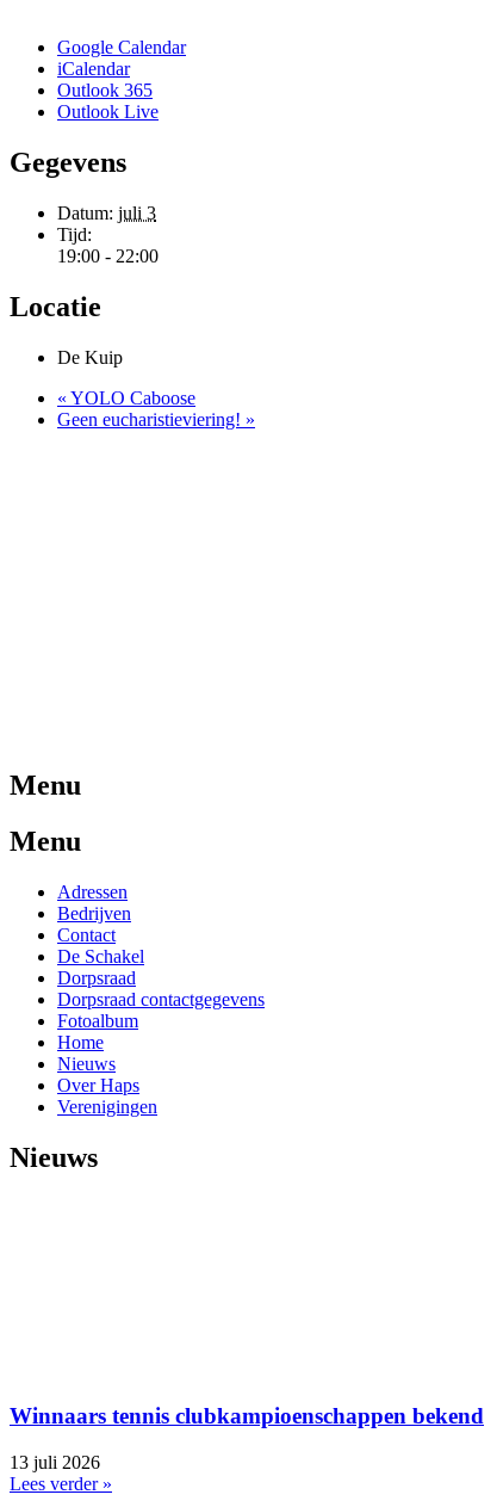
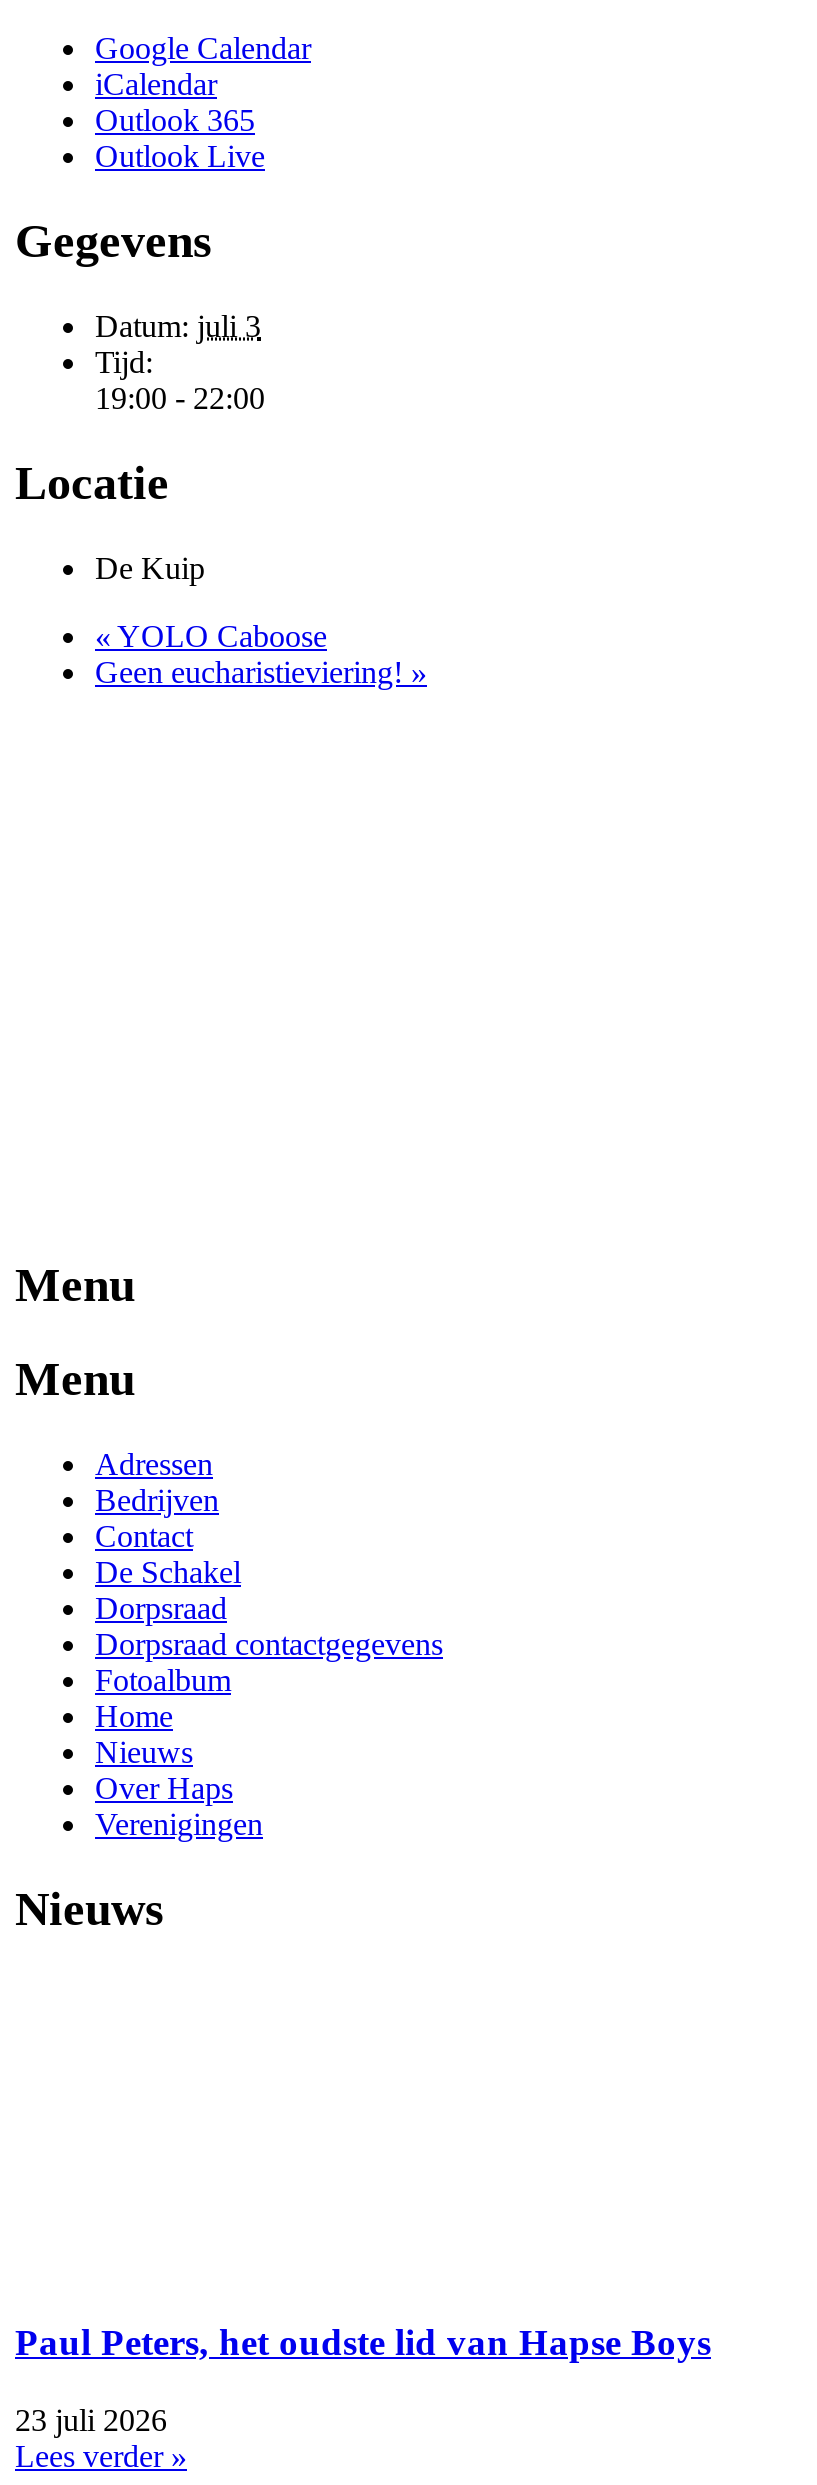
[10,1403,484,1428] Winnaars tennis clubkampioenschappen bekend -> [15,2321,711,2363] Paul Peters, het oudste lid van Hapse Boys
[10,1452,100,1472] 13 juli 2026 -> [15,2403,167,2437] 23 juli 2026

